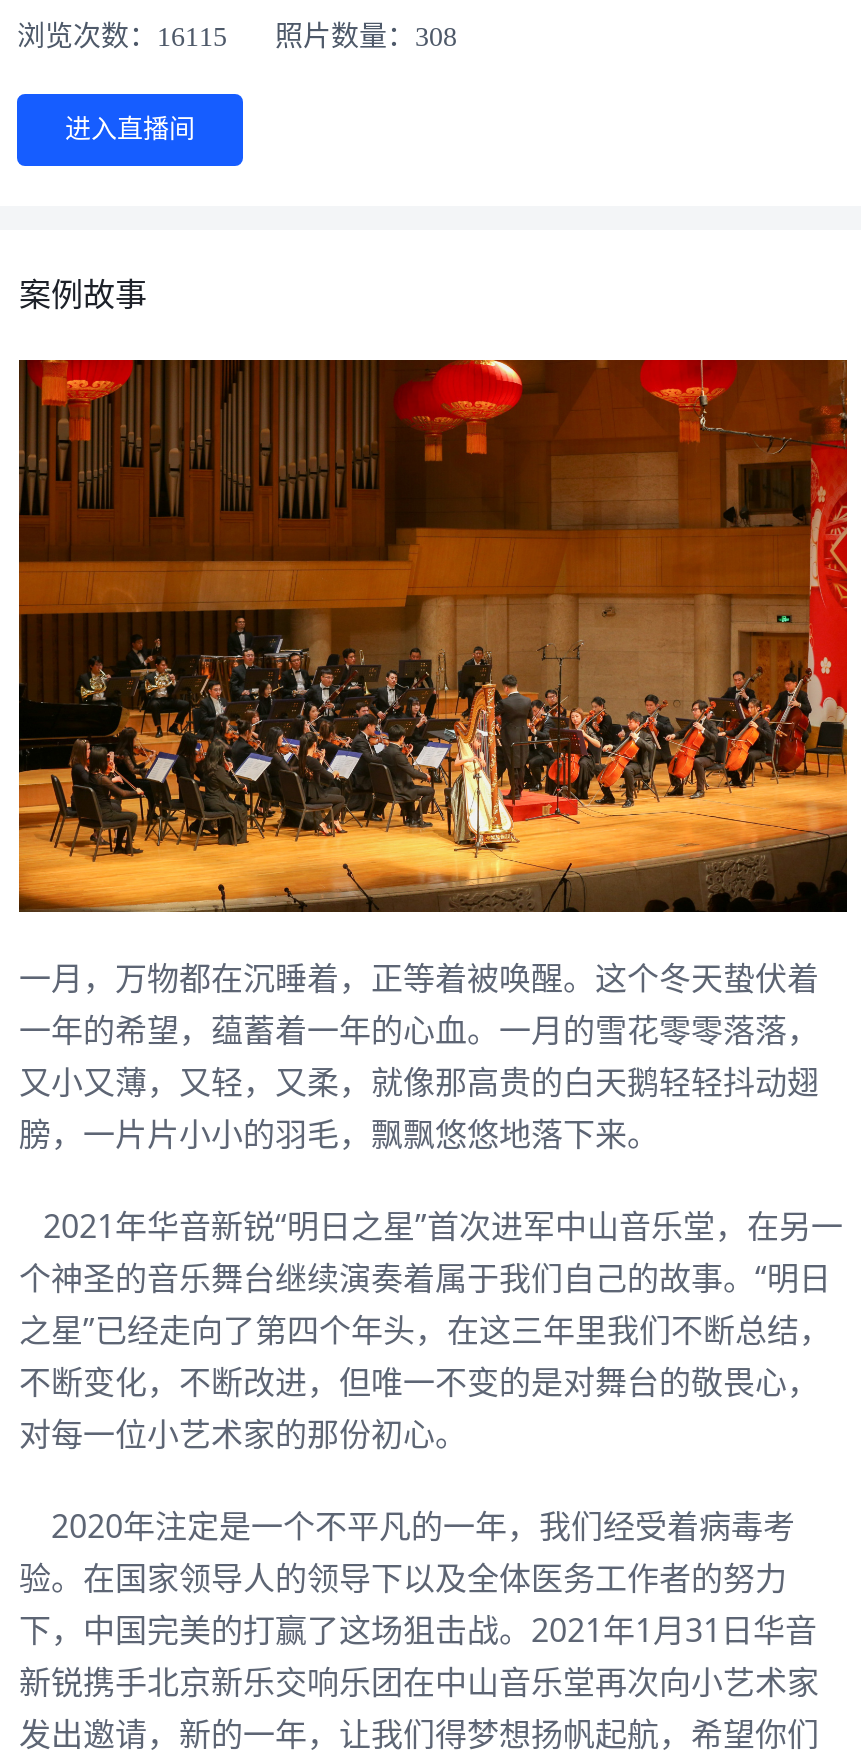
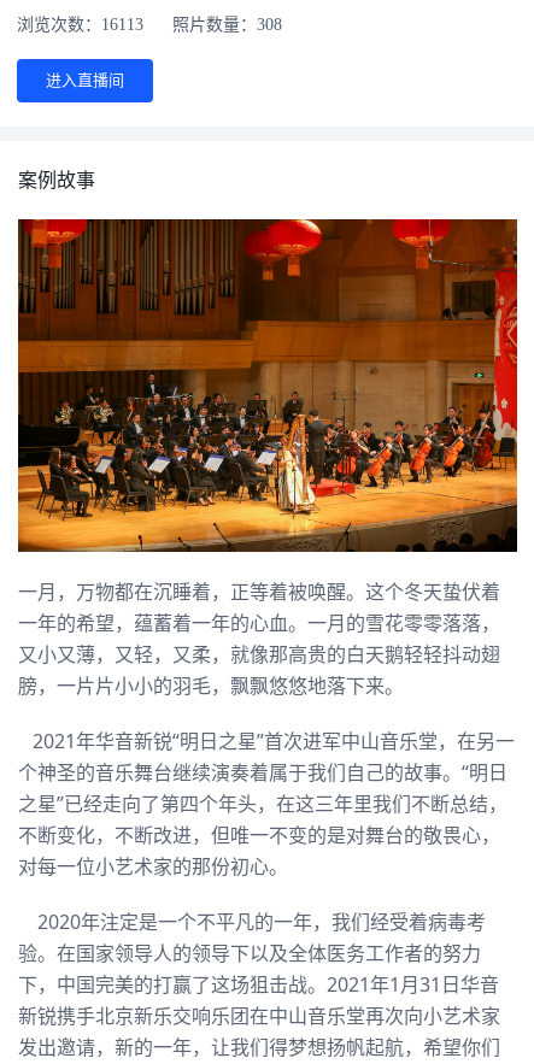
[17,22,457,52] 浏览次数：16115 照片数量：308 -> [17,16,282,34] 浏览次数：16113 照片数量：308

